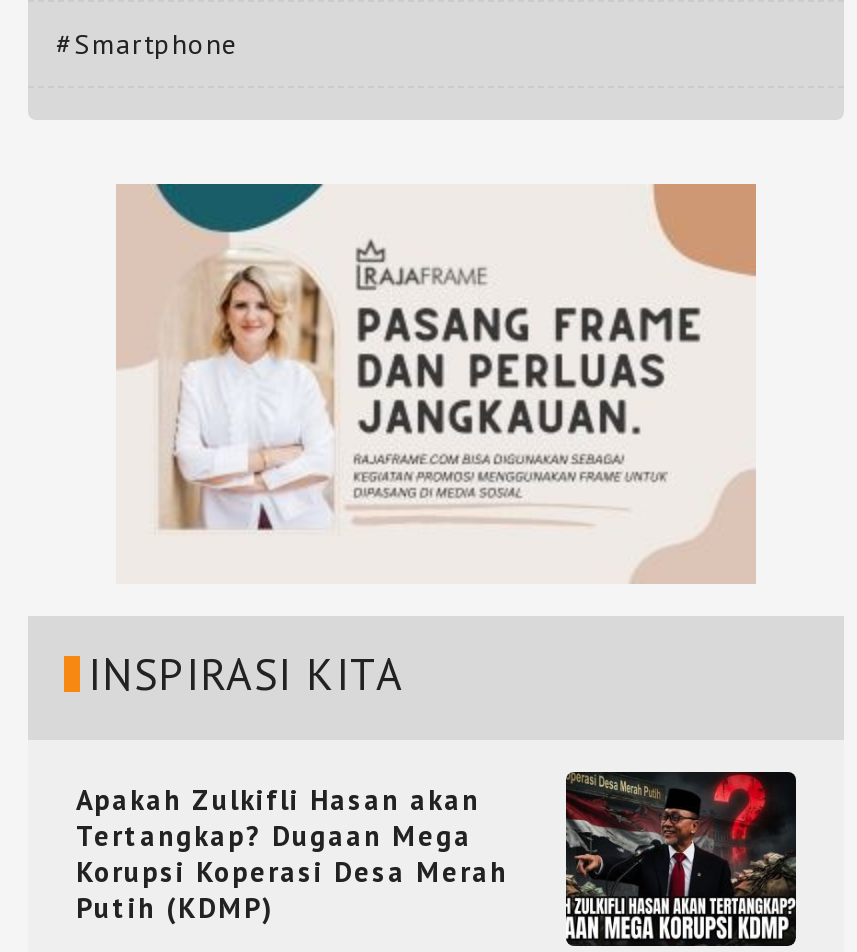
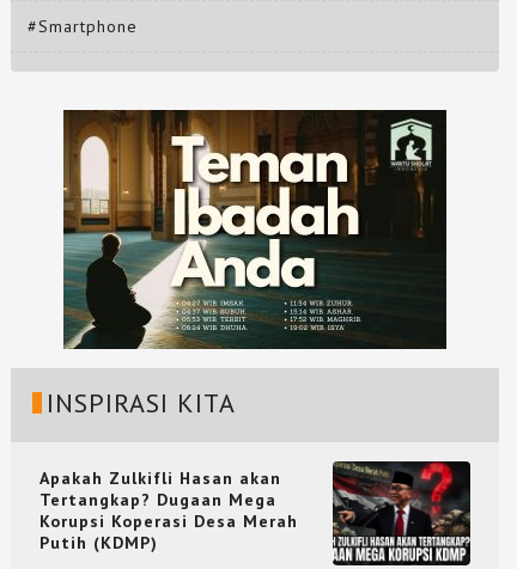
[116,182,756,584] [image] -> [62,109,448,350] [image]

